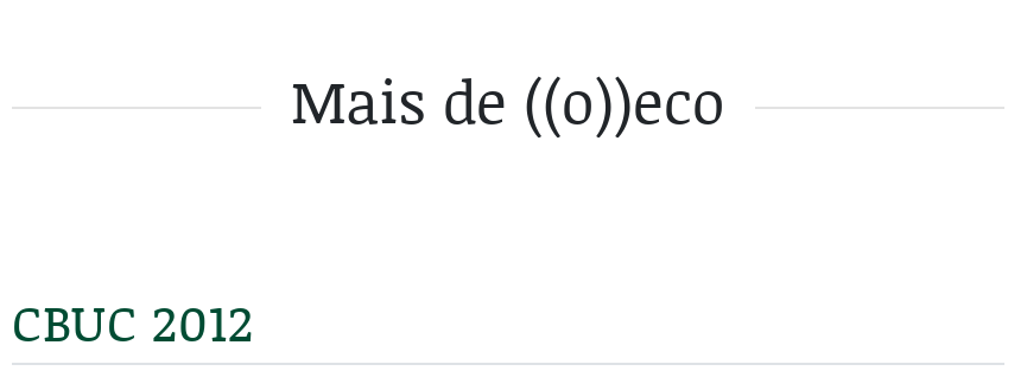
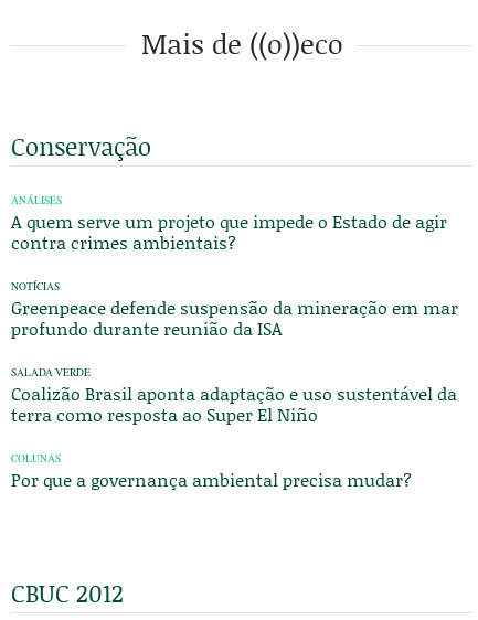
none -> [11,129,458,491] Conservação | ANÁLISES | A quem serve um projeto que impede o Estado de agir | contra crimes ambientais? | NOTÍCIAS | Greenpeace defende suspensão da mineração em mar | profundo durante reunião da ISA | SALADA VERDE | Coalizão Brasil aponta adaptação e uso sustentável da | terra como resposta ao Super El Niño | COLUNAS | Por que a governança ambiental precisa mudar?

